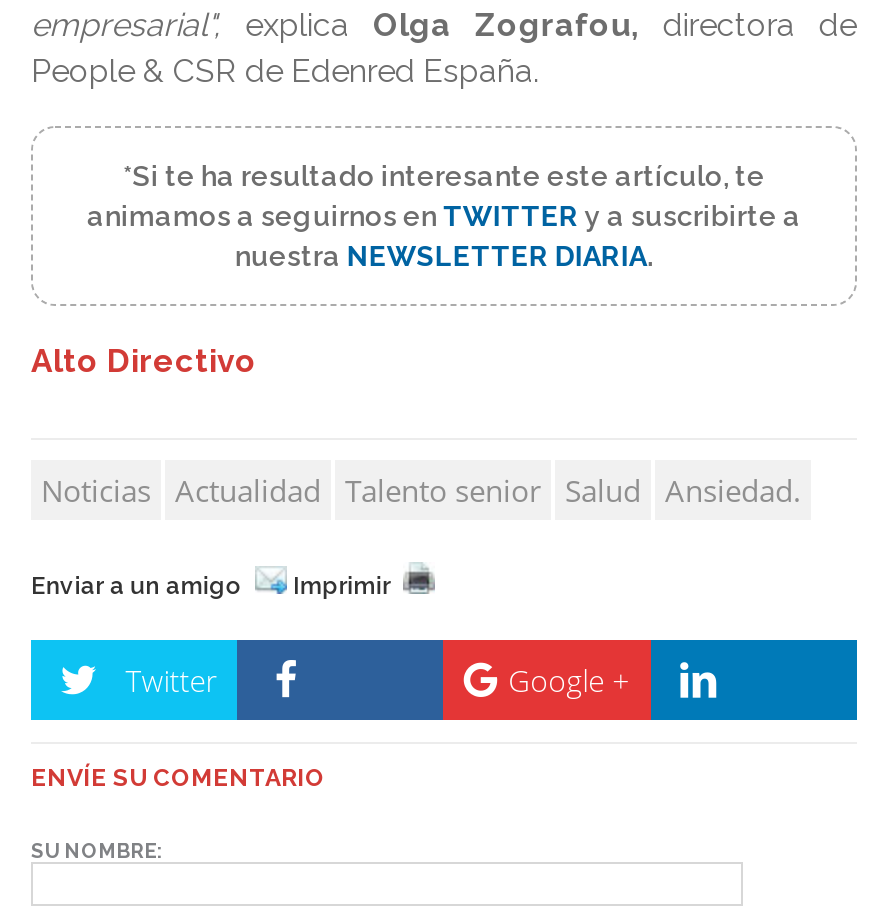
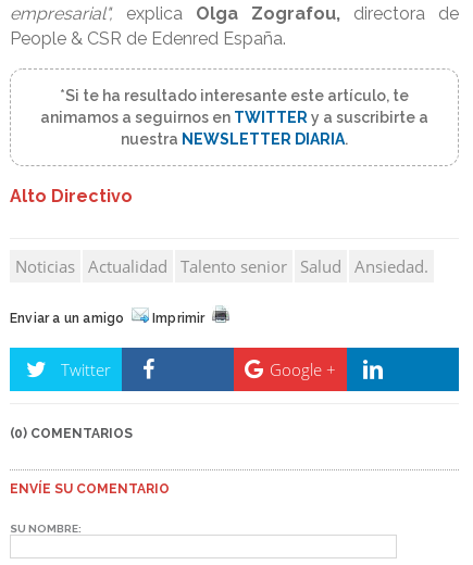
none -> [10,426,133,441] (0) COMENTARIOS

